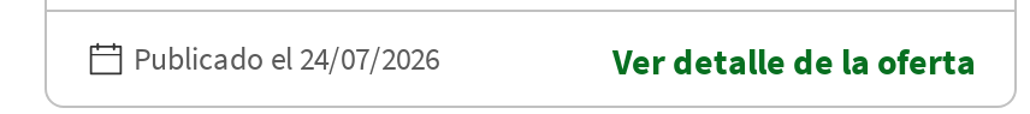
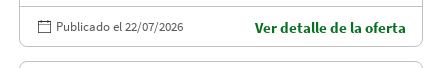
[134,39,439,80] Publicado el 24/07/2026 -> [56,18,183,35] Publicado el 22/07/2026

